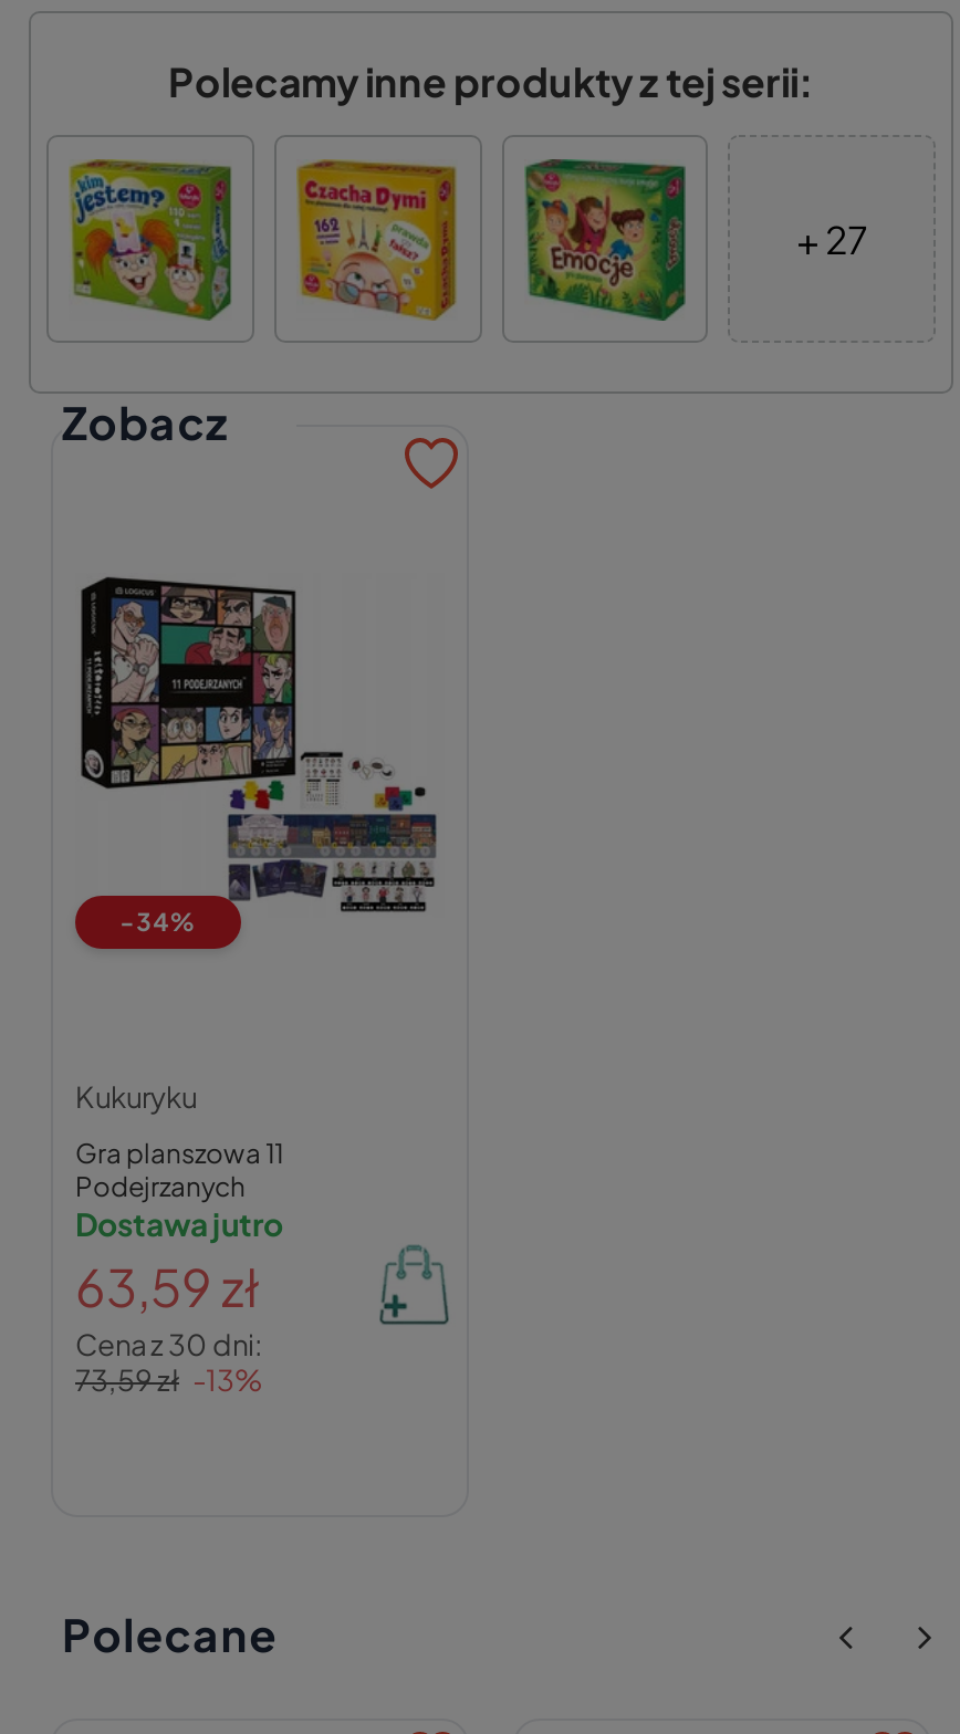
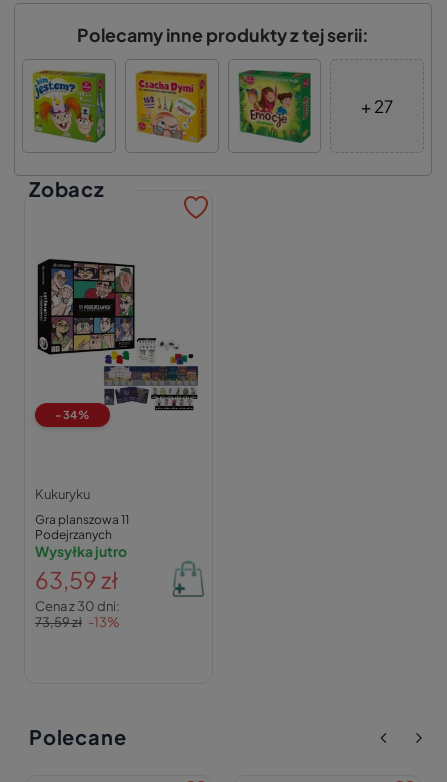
[75,1204,283,1243] Dostawa jutro -> [35,542,127,560] Wysyłka jutro

